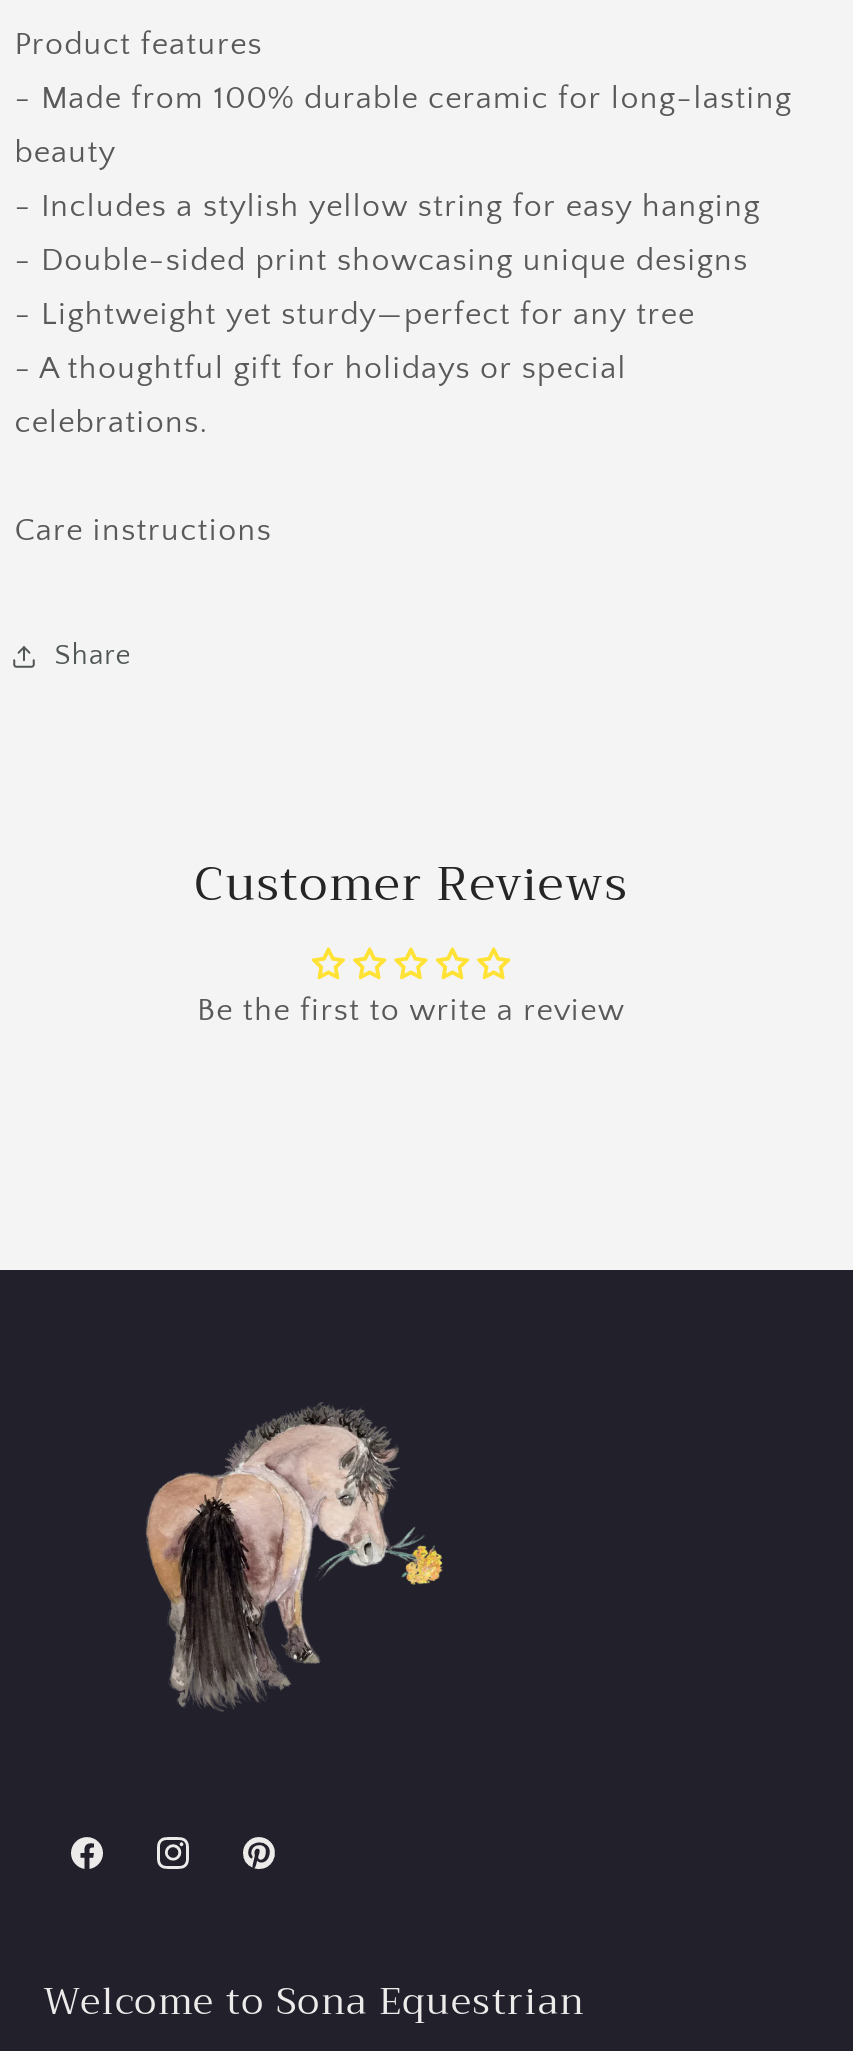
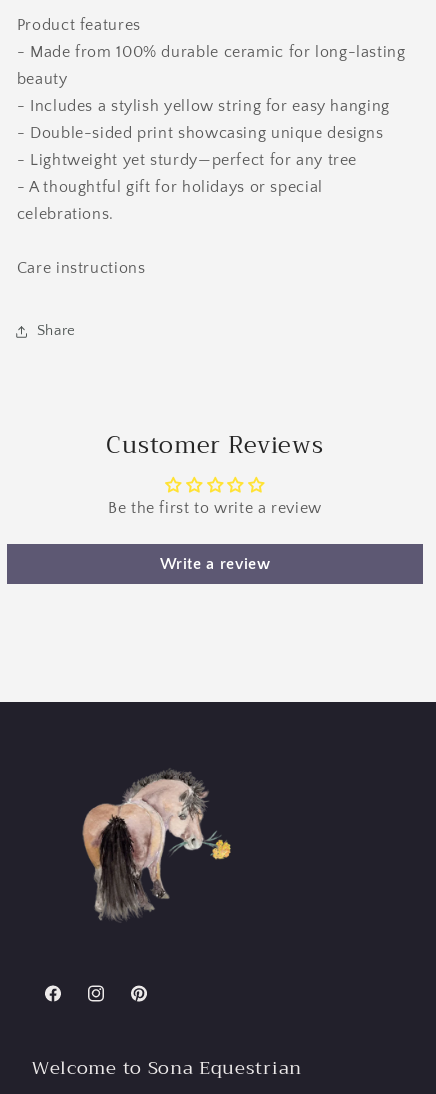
none -> [160,555,270,573] Write a review

